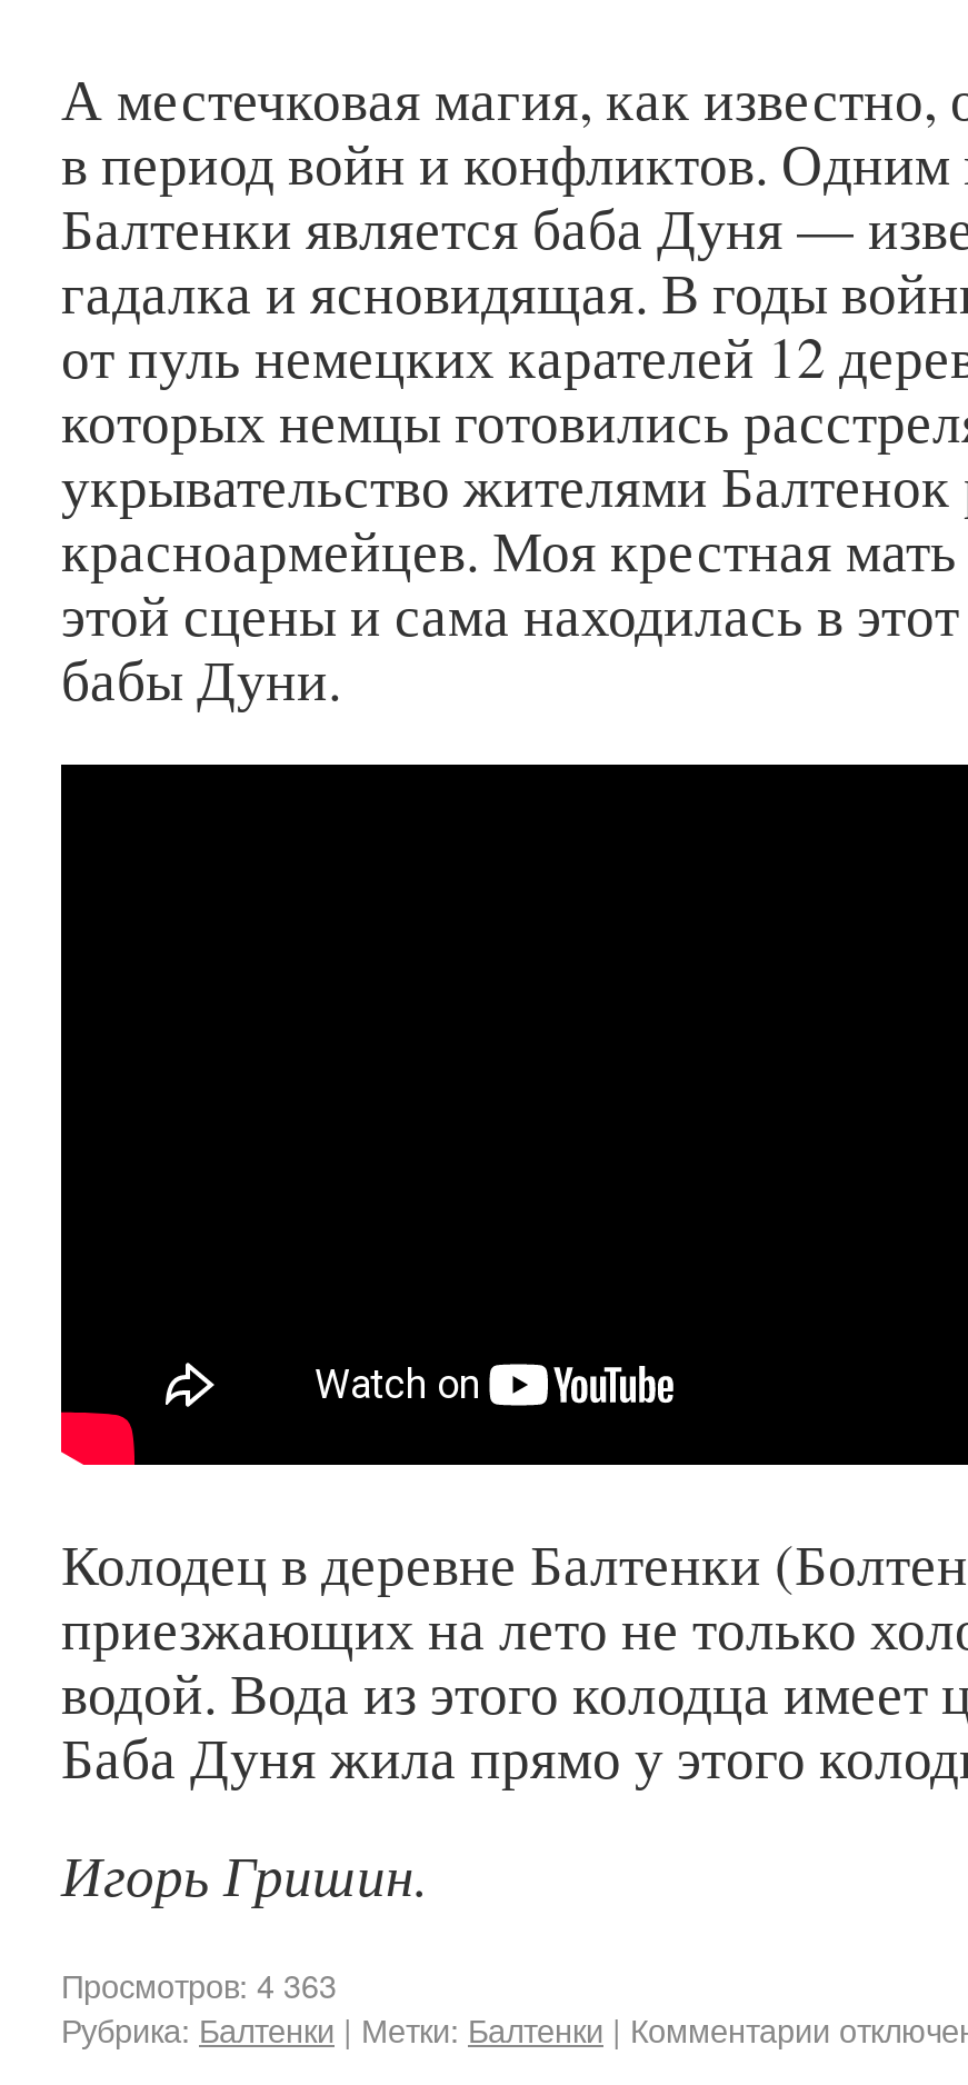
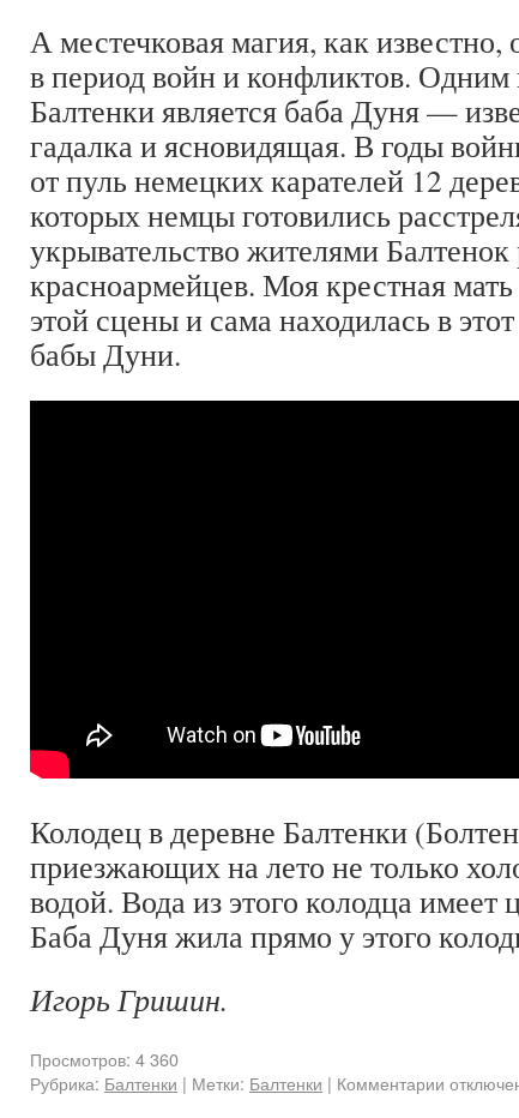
[61,1961,337,2007] Просмотров: 4 363 -> [30,1046,179,1071] Просмотров: 4 360

